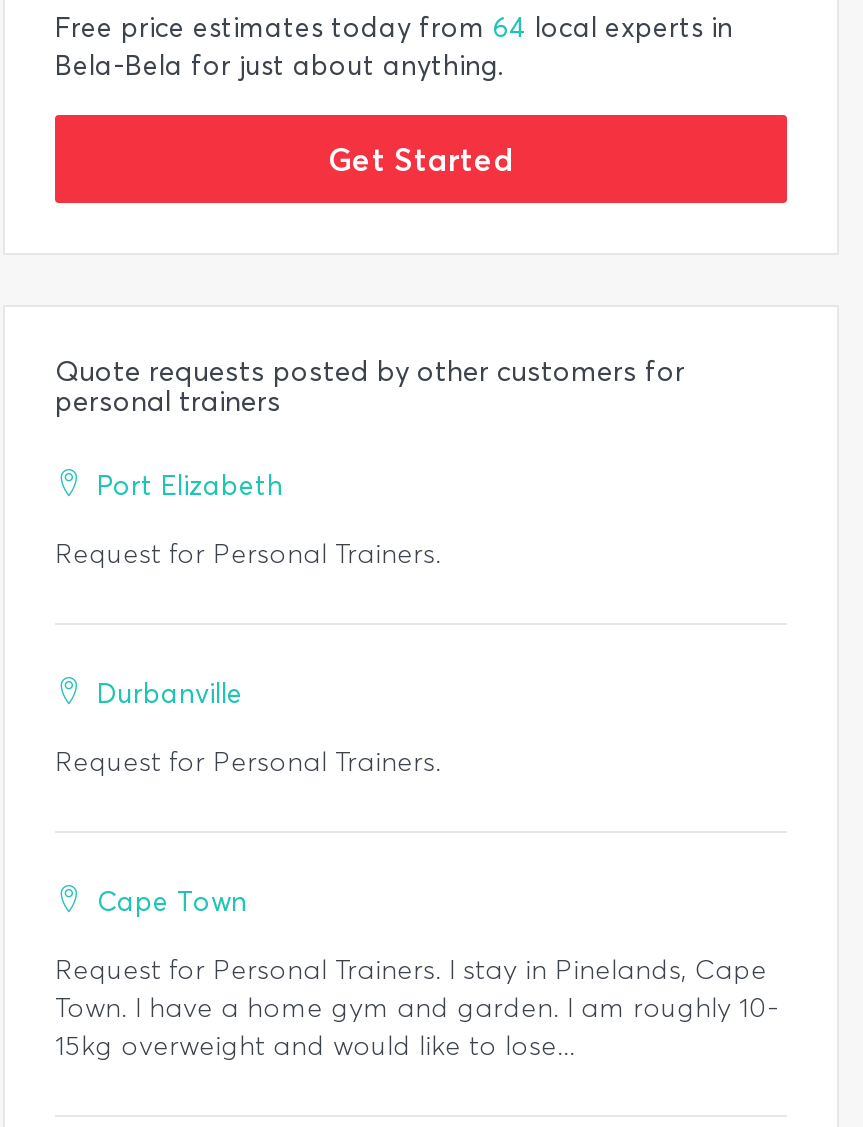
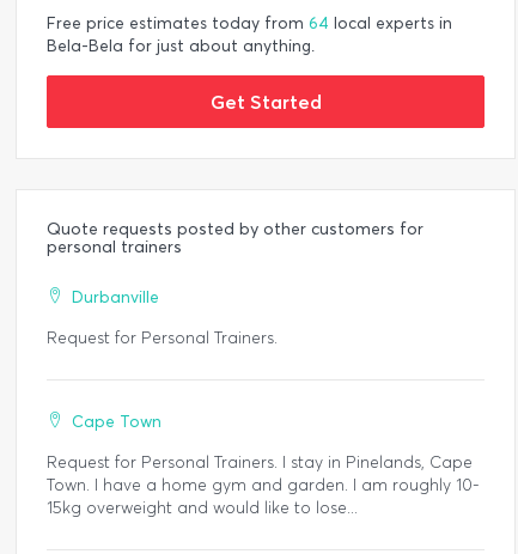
[55,469,441,571] Port Elizabeth | Request for Personal Trainers. -> none

